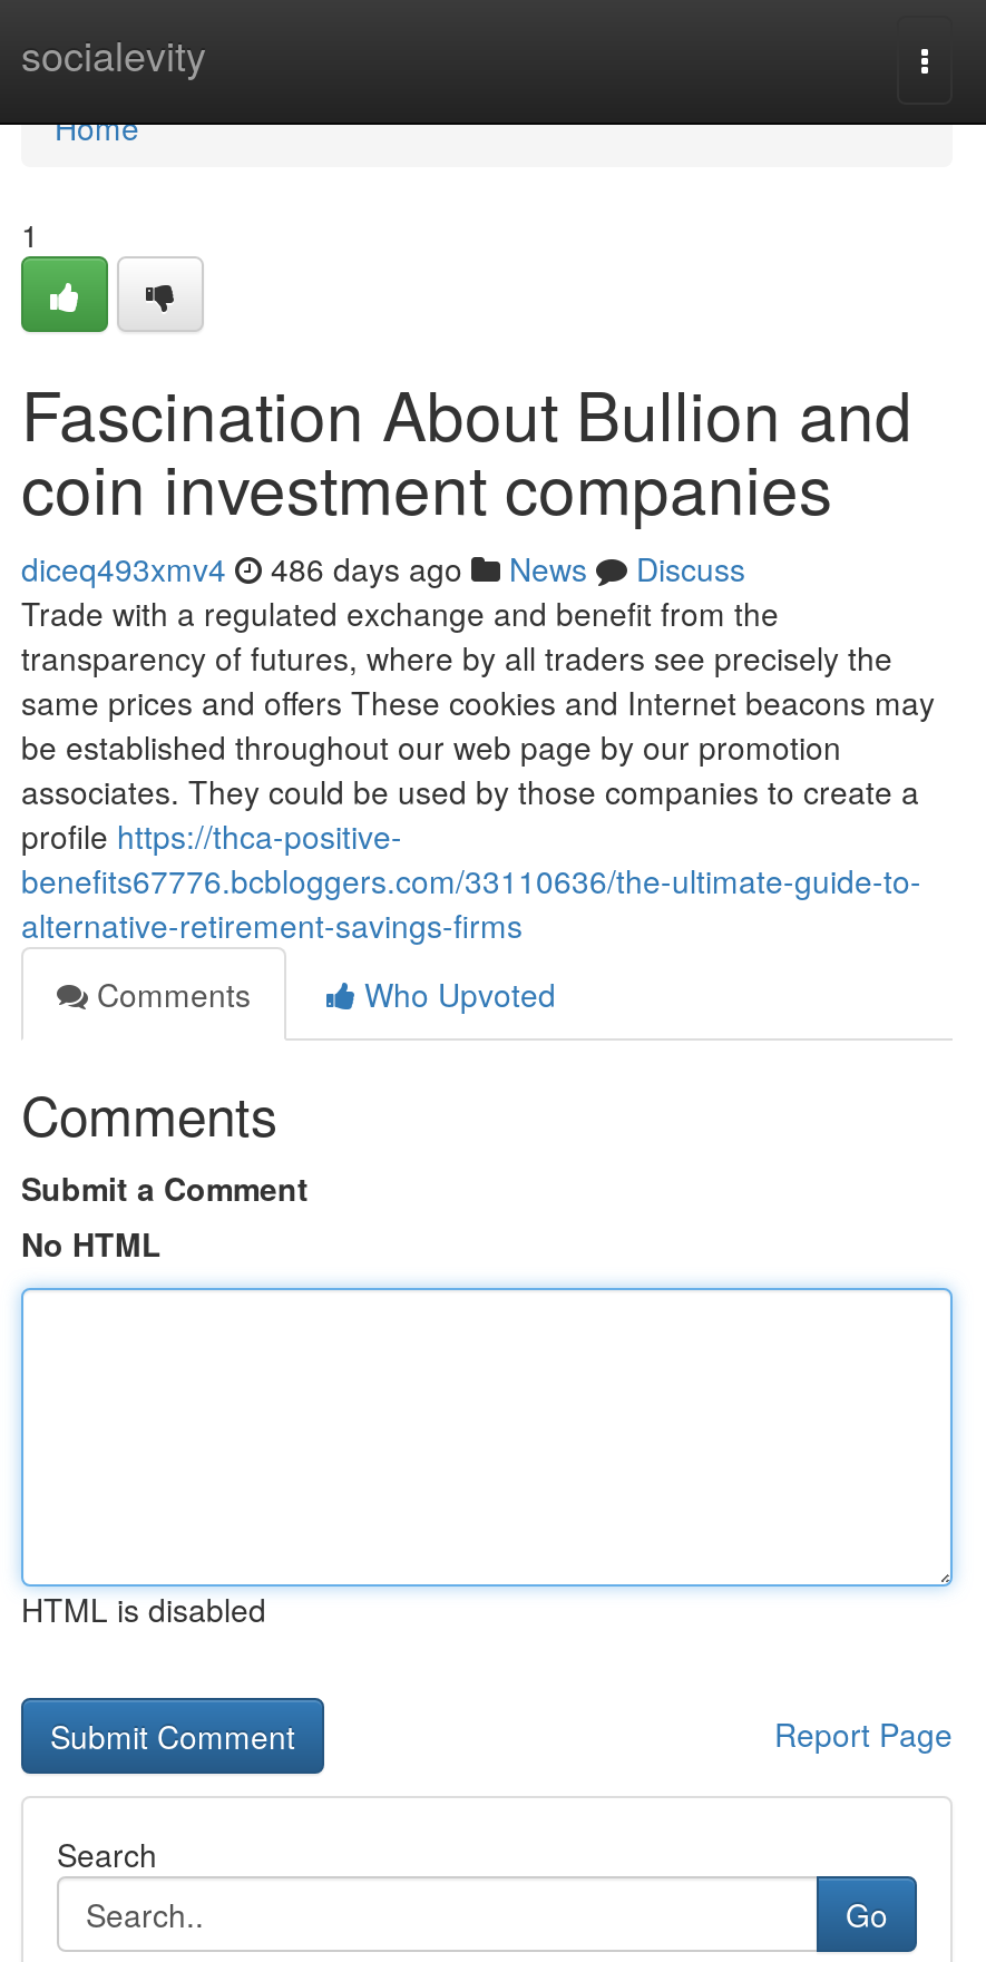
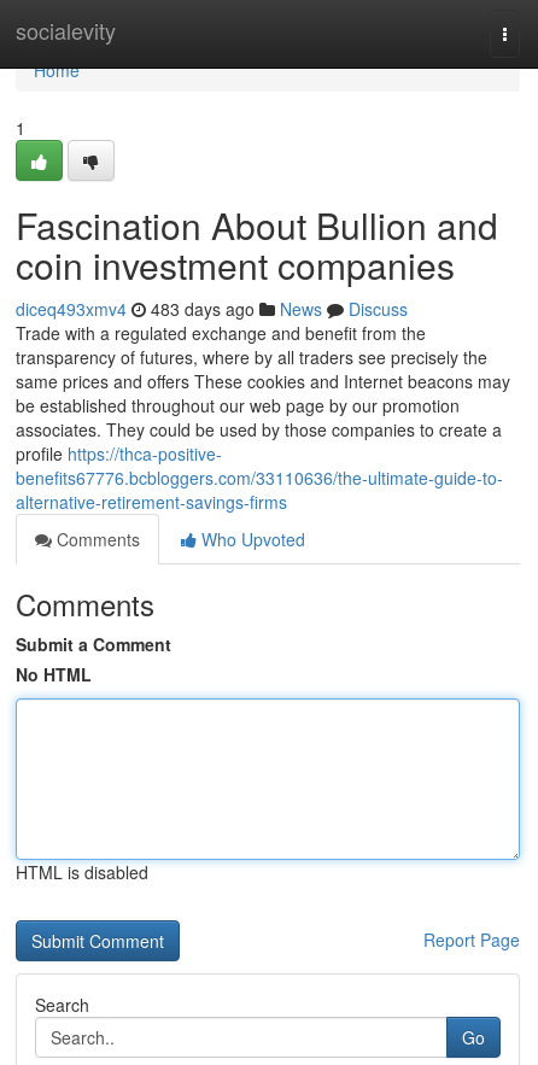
[21,546,745,590] diceq493xmv4 486 days ago News Discuss -> [16,297,408,321] diceq493xmv4 483 days ago News Discuss

